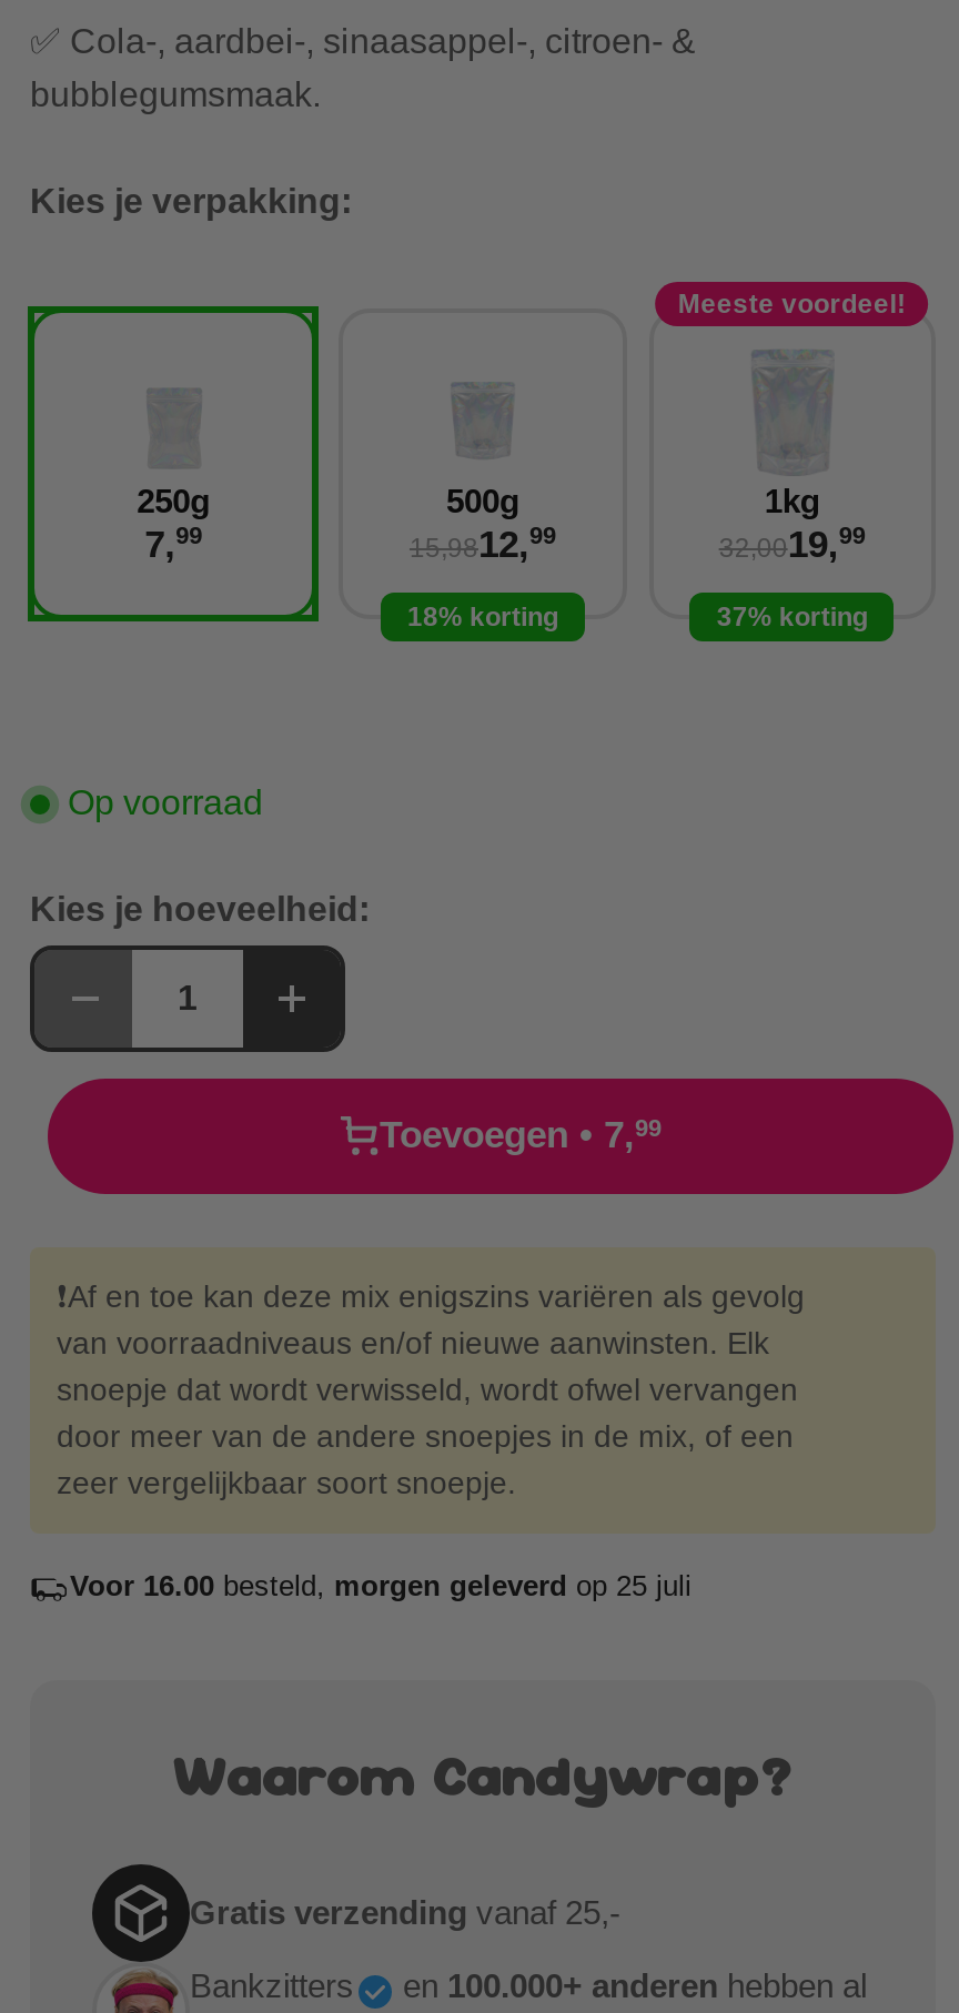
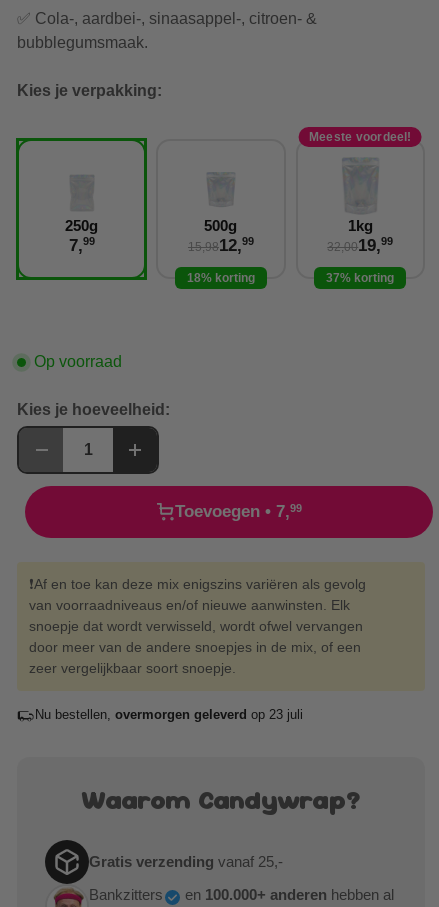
[70,1569,692,1602] Voor 16.00 besteld, morgen geleverd op 25 juli -> [35,707,303,722] Nu bestellen, overmorgen geleverd op 23 juli

